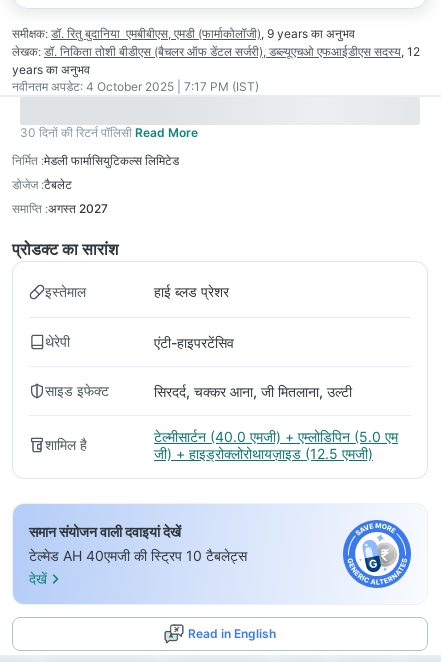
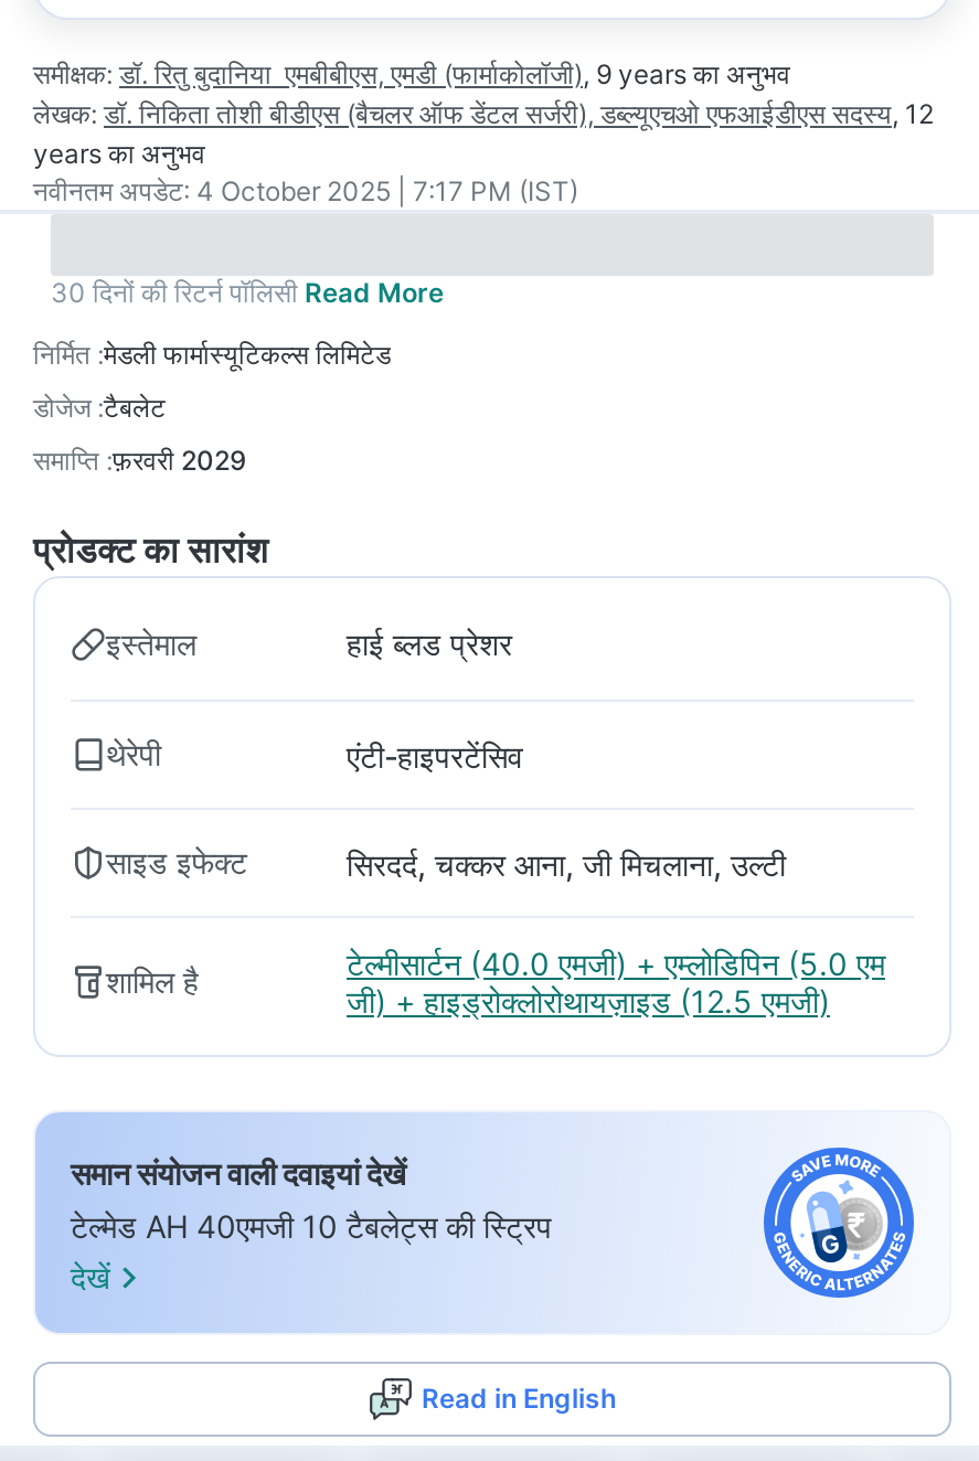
[12,153,179,168] निर्मित : मेडली फार्मासियुटिकल्स लिमिटेड -> [33,338,391,371] निर्मित : मेडली फार्मास्यूटिकल्स लिमिटेड
[12,201,108,216] समाप्ति : अगस्त 2027 -> [33,444,247,477] समाप्ति : फ़रवरी 2029
[154,382,352,399] सिरदर्द, चक्कर आना, जी मितलाना, उल्टी -> [347,844,786,882] सिरदर्द, चक्कर आना, जी मिचलाना, उल्टी
[29,547,247,564] टेल्मेड AH 40एमजी की स्ट्रिप 10 टैबलेट्स -> [71,1207,552,1245] टेल्मेड AH 40एमजी 10 टैबलेट्स की स्ट्रिप

